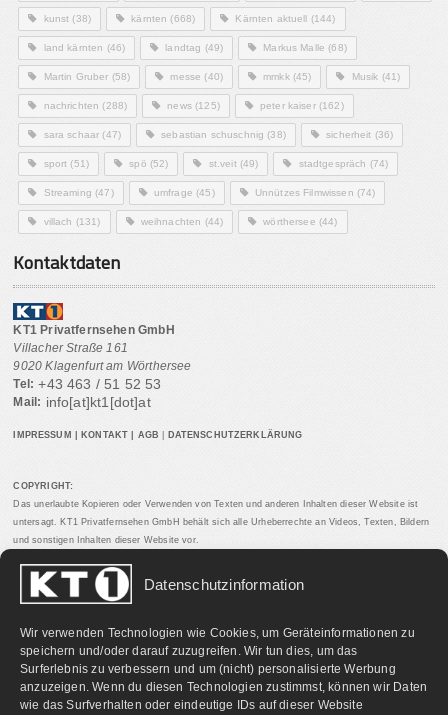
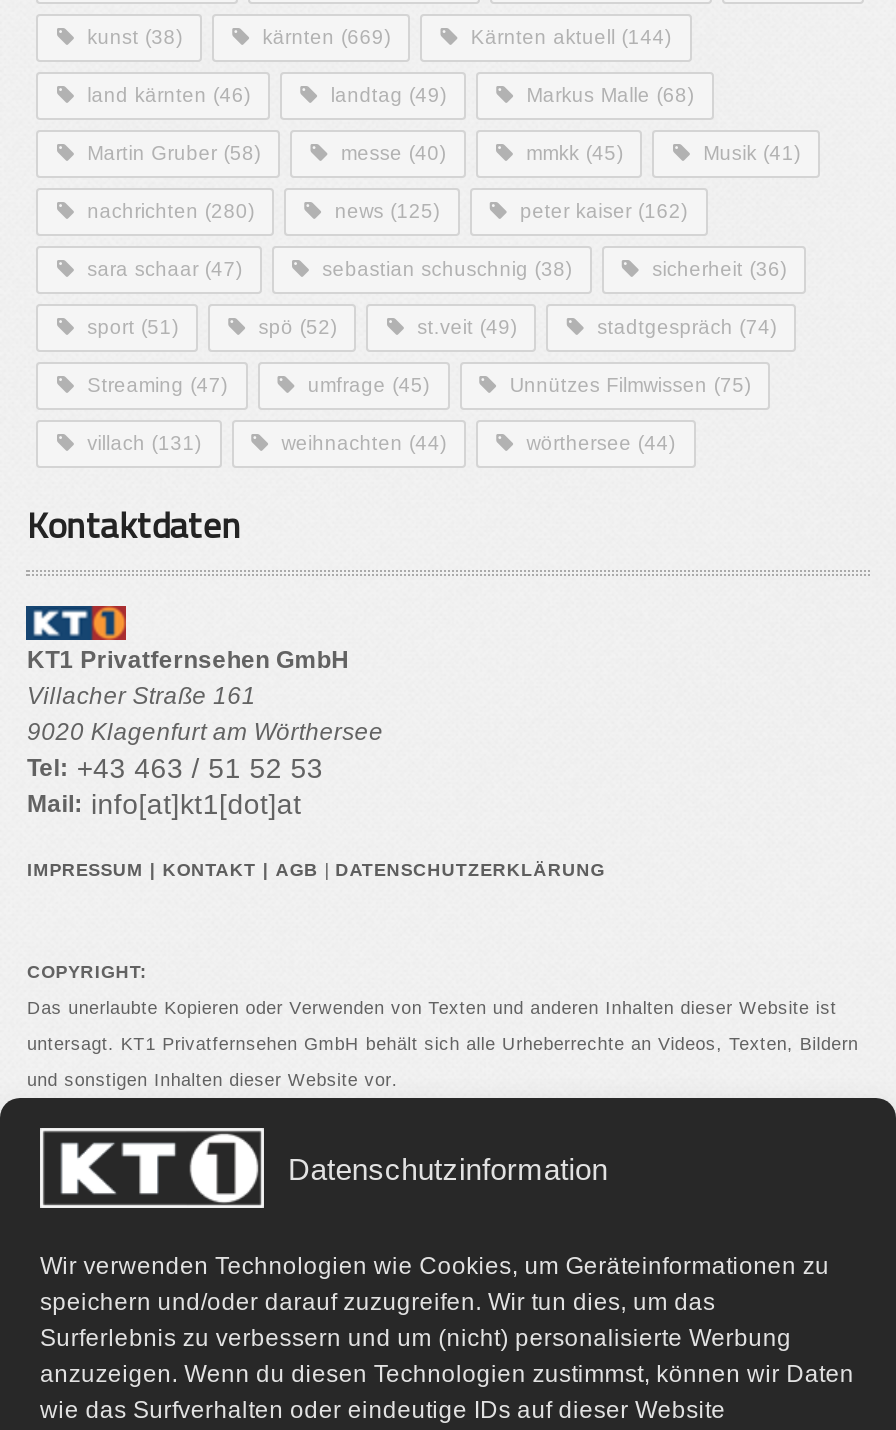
[131,13,195,24] kärnten (668) -> [262,27,390,49] kärnten (669)
[44,100,127,111] nachrichten (288) -> [87,201,254,223] nachrichten (280)
[255,187,375,198] Unnützes Filmwissen (74) -> [510,375,751,397] Unnützes Filmwissen (75)

